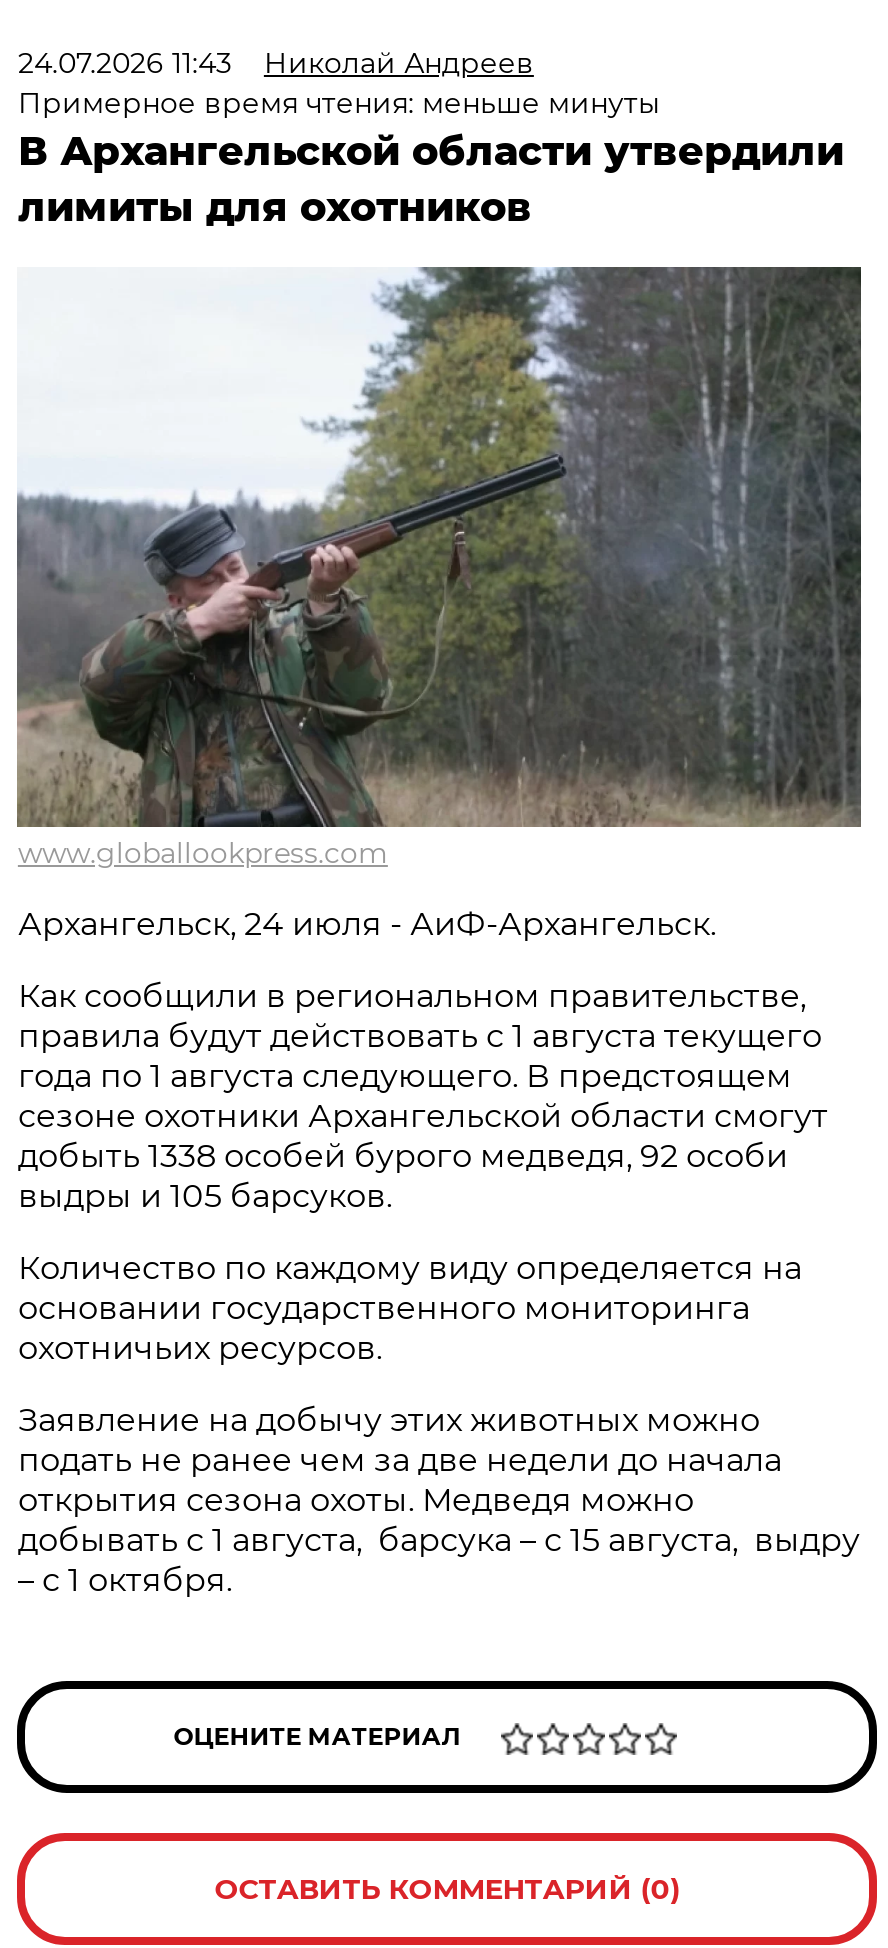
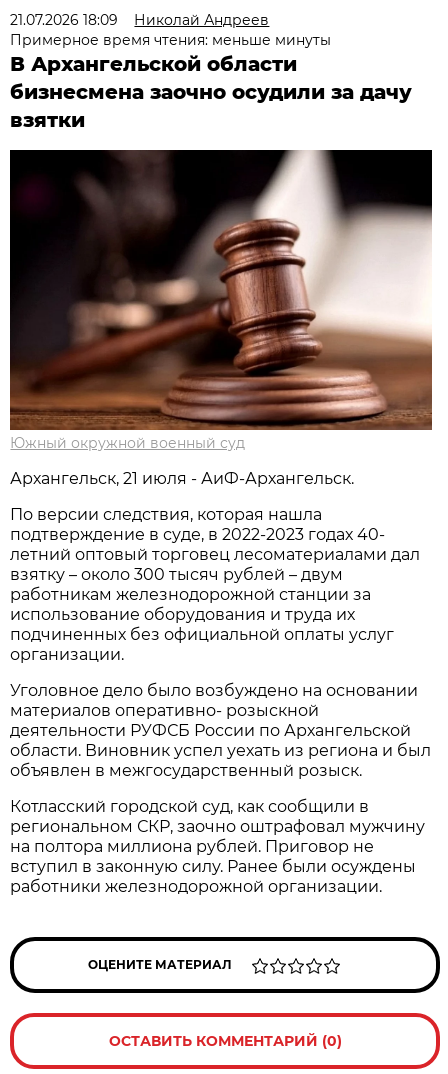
[18,45,534,81] 24.07.2026 11:43 Николай Андреев -> [10,11,269,29] 21.07.2026 18:09 Николай Андреев
[18,127,844,231] В Архангельской области утвердили | лимиты для охотников -> [10,52,412,132] В Архангельской области | бизнесмена заочно осудили за дачу | взятки
[15,265,863,871] [image] | www.globallookpress.com -> [9,192,433,452] [image] | Южный окружной военный суд
[18,905,716,943] Архангельск, 24 июля - АиФ-Архангельск. -> [10,469,354,488] Архангельск, 21 июля - АиФ-Архангельск.
[18,977,828,1215] Как сообщили в региональном правительстве, | правила будут действовать с 1 августа текущего | года по 1 августа следующего. В предстоящем | сезоне охотники Архангельской области смогут | добыть 1338 особей бурого медведя, 92 особи | выдры и 105 барсуков. -> [10,505,420,664] По версии следствия, которая нашла | подтверждение в суде, в 2022-2023 годах 40- | летний оптовый торговец лесоматериалами дал | взятку – около 300 тысяч рублей – двум | работникам железнодорожной станции за | использование оборудования и труда их | подчиненных без официальной оплаты услуг | организации.
[18,1249,802,1367] Количество по каждому виду определяется на | основании государственного мониторинга | охотничьих ресурсов. -> [10,681,431,780] Уголовное дело было возбуждено на основании | материалов оперативно- розыскной | деятельности РУФСБ России по Архангельской | области. Виновник успел уехать из региона и был | объявлен в межгосударственный розыск.
[18,1401,860,1599] Заявление на добычу этих животных можно | подать не ранее чем за две недели до начала | открытия сезона охоты. Медведя можно | добывать с 1 августа, барсука – с 15 августа, выдру | – с 1 октября. -> [10,797,425,896] Котласский городской суд, как сообщили в | региональном СКР, заочно оштрафовал мужчину | на полтора миллиона рублей. Приговор не | вступил в законную силу. Ранее были осуждены | работники железнодорожной организации.

